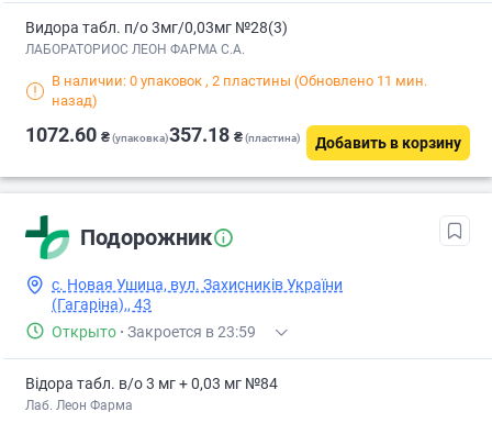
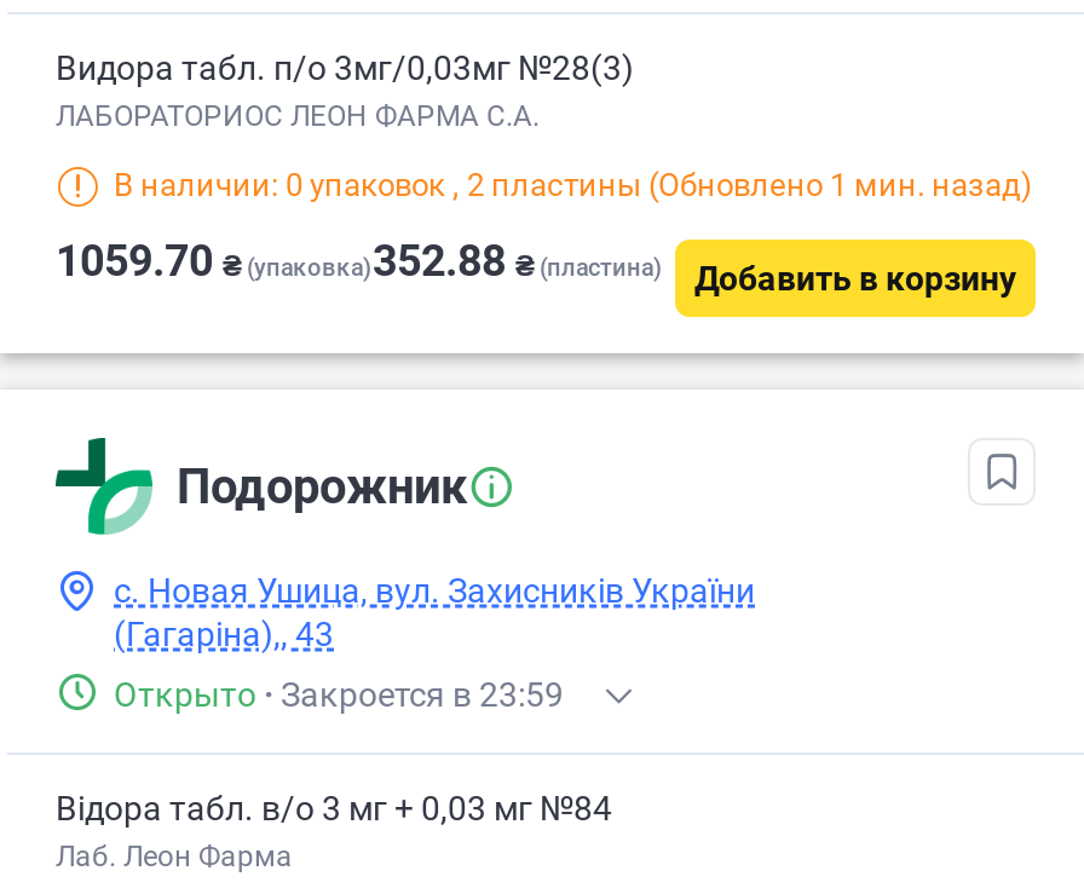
[52,73,427,109] В наличии: 0 упаковок, 2 пластины (Обновлено 11 мин. | назад) -> [114,167,1033,204] В наличии: 0 упаковок, 2 пластины (Обновлено 1 мин. назад)
[25,123,301,146] 1072.60 ₴(упаковка)357.18 ₴(пластина) -> [56,235,663,286] 1059.70 ₴(упаковка)352.88 ₴(пластина)

